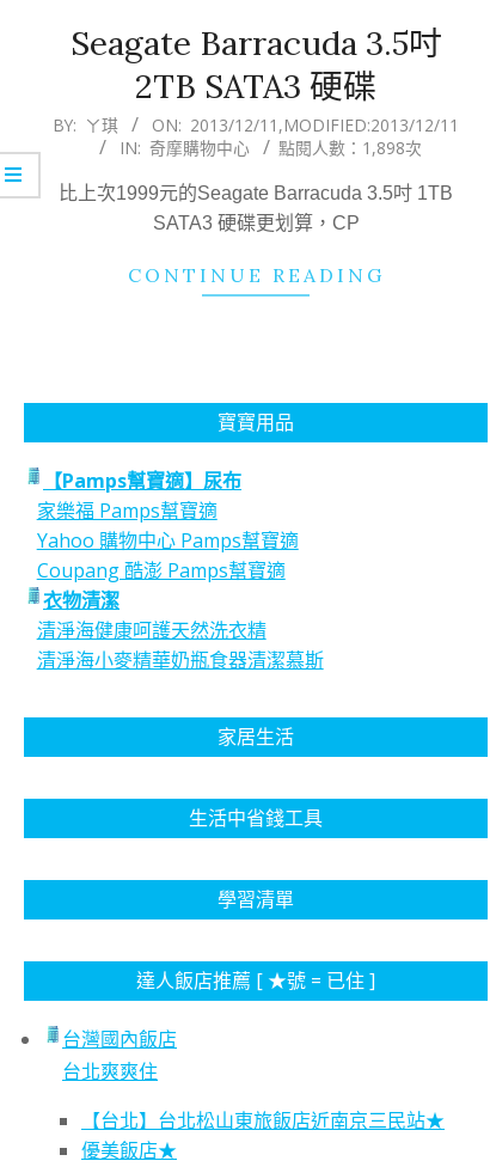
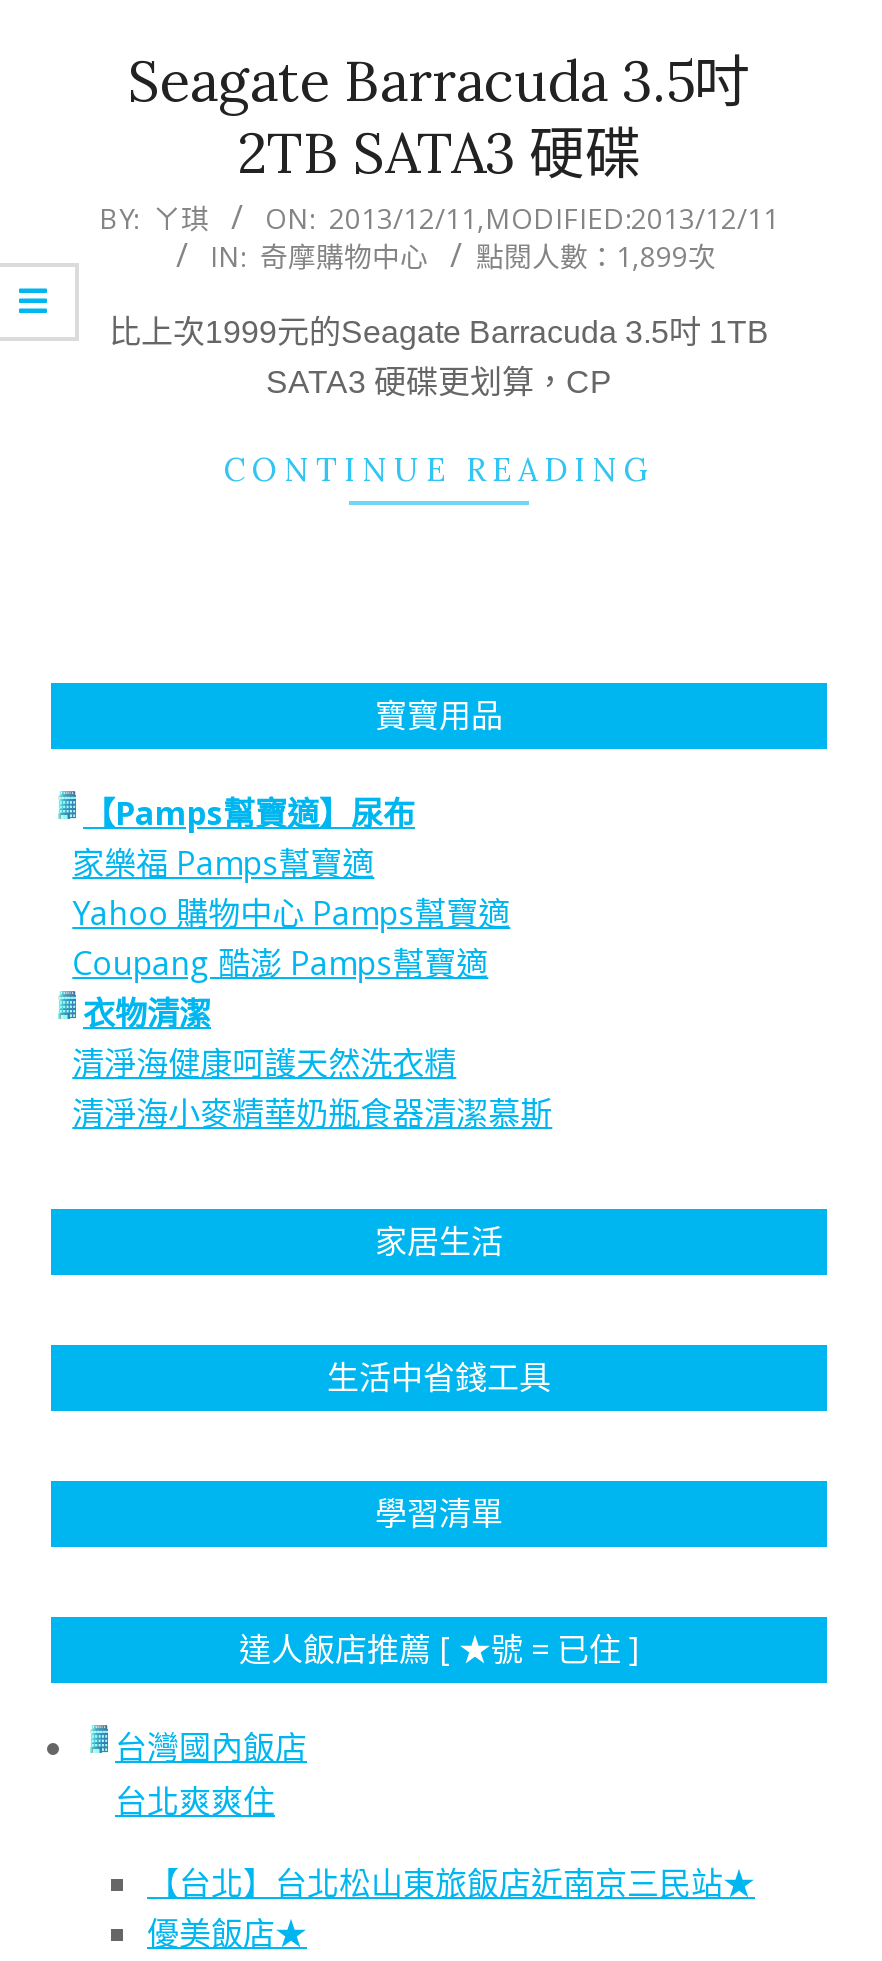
[119,136,421,159] IN: 奇摩購物中心 點閱人數：1,898次 -> [210,236,716,274] IN: 奇摩購物中心 點閱人數：1,899次

